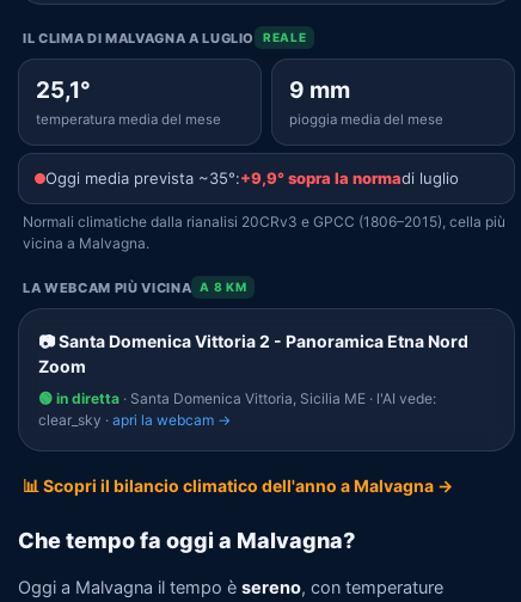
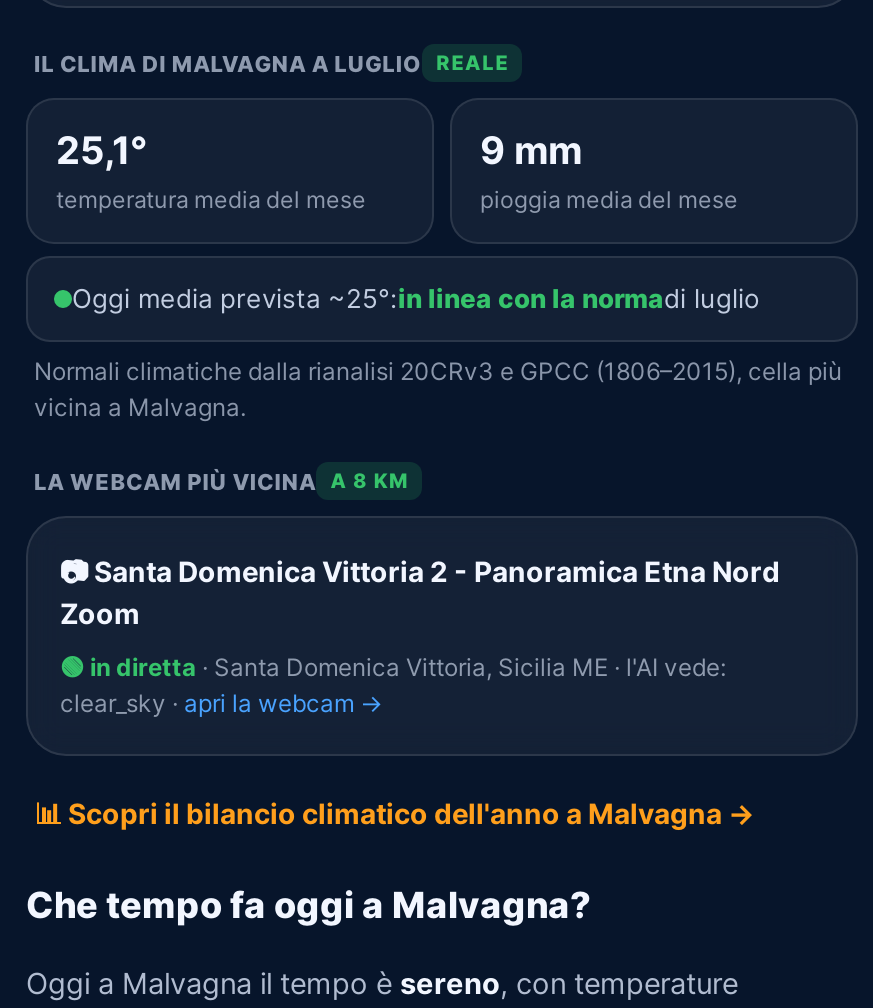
[45,168,459,188] Oggi media prevista ~35°:+9,9° sopra la normadi luglio -> [72,282,760,314] Oggi media prevista ~25°:in linea con la normadi luglio

